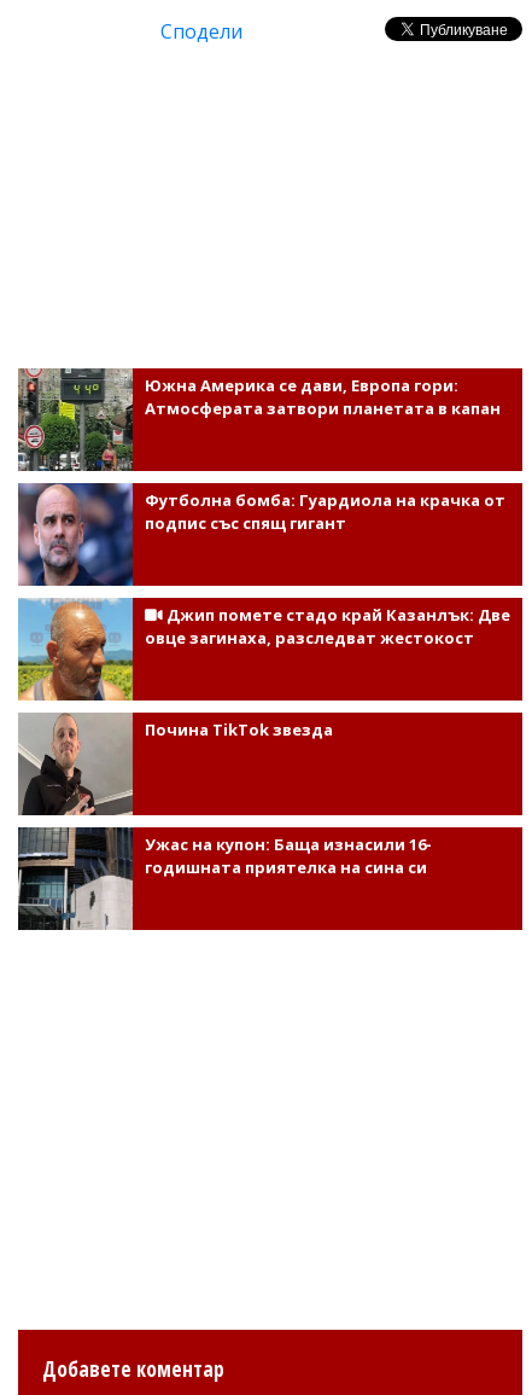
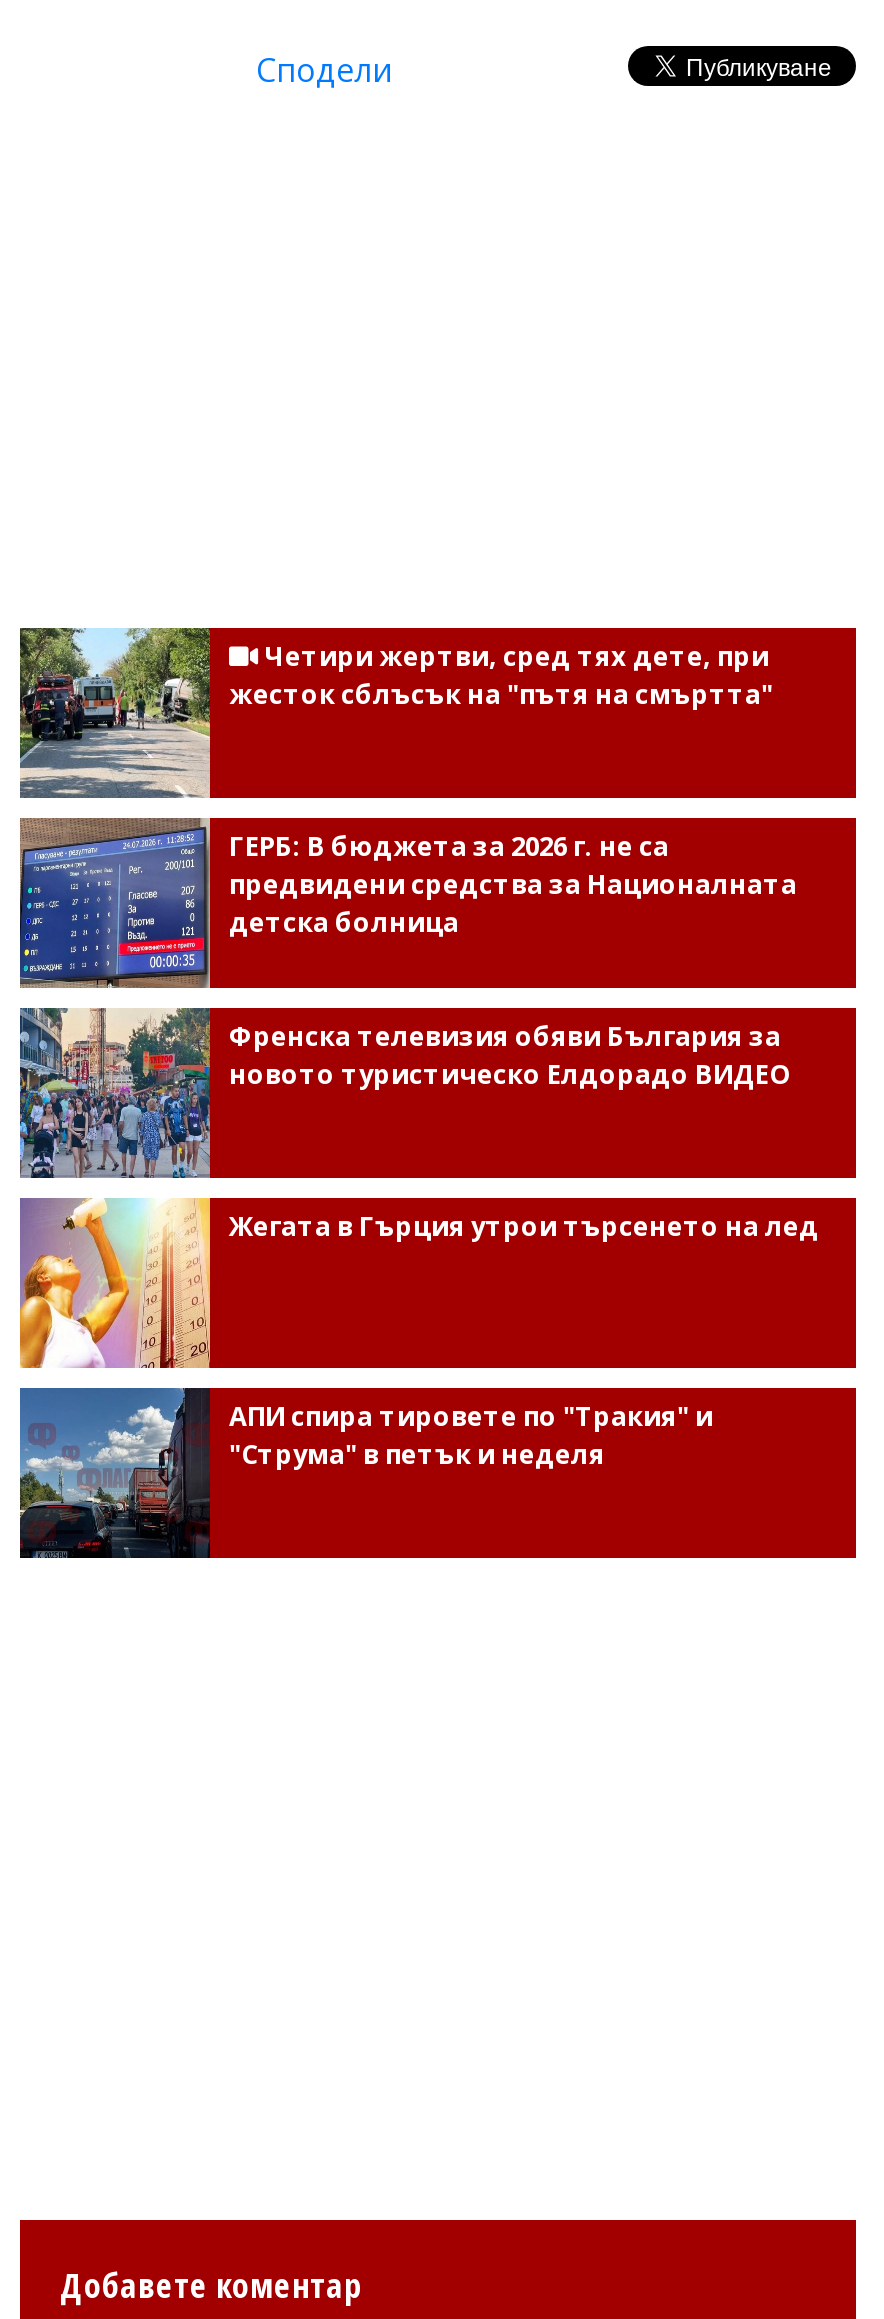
[18,367,500,471] [image] | Южна Америка се дави, Европа гори: | Атмосферата затвори планетата в капан -> [20,628,773,798] [image] | Четири жертви, сред тях дете, при | жесток сблъсък на "пътя на смъртта"
[18,483,505,587] [image] | Футболна бомба: Гуардиола на крачка от | подпис със спящ гигант -> [18,816,797,990] [image] | ГЕРБ: В бюджета за 2026 г. не са | предвидени средства за Националната | детска болница
[17,598,510,702] [image] | Джип помете стадо край Казанлък: Две | овце загинаха, разследват жестокост -> [18,1006,791,1180] [image] | Френска телевизия обяви България за | новото туристическо Елдорадо ВИДЕО
[18,711,332,816] [image] | Почина TikTok звезда -> [18,1198,819,1370] [image] | Жегата в Гърция утрои търсенето на лед
[17,826,431,931] [image] | Ужас на купон: Баща изнасили 16- | годишната приятелка на сина си -> [18,1386,713,1560] [image] | АПИ спира тировете по "Тракия" и | "Струма" в петък и неделя

